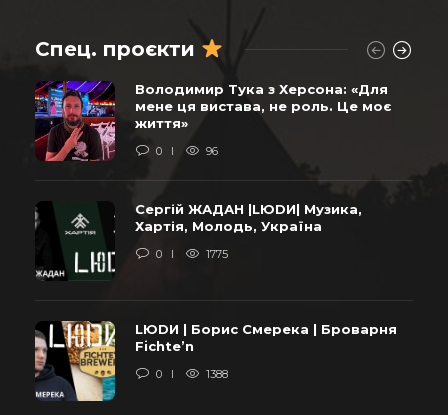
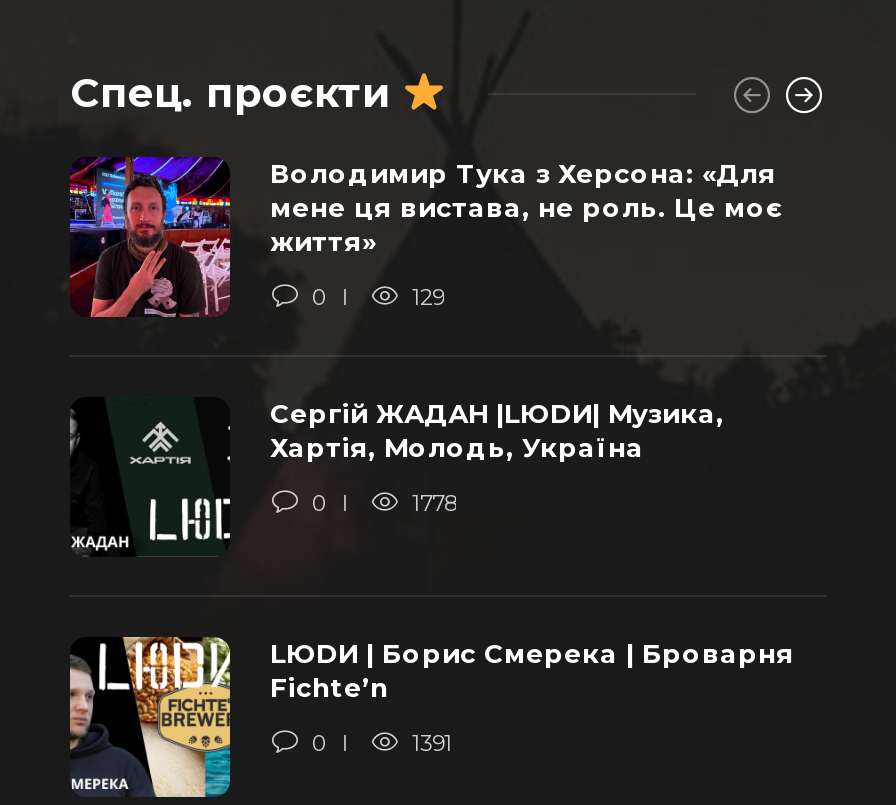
[203,144,218,158] 96 -> [406,282,444,310] 129
[203,247,228,261] 1775 -> [406,488,456,516] 1778
[203,367,228,381] 1388 -> [406,728,452,756] 1391

